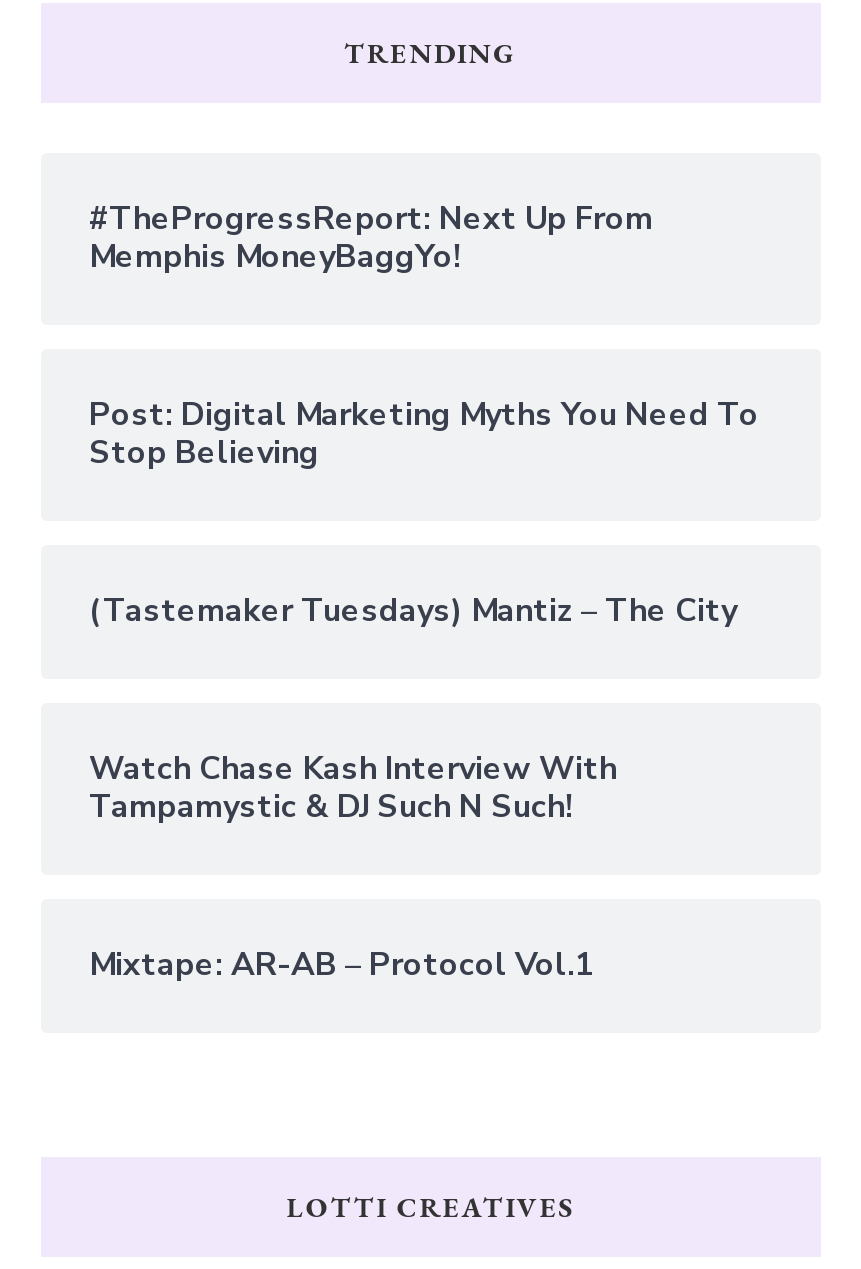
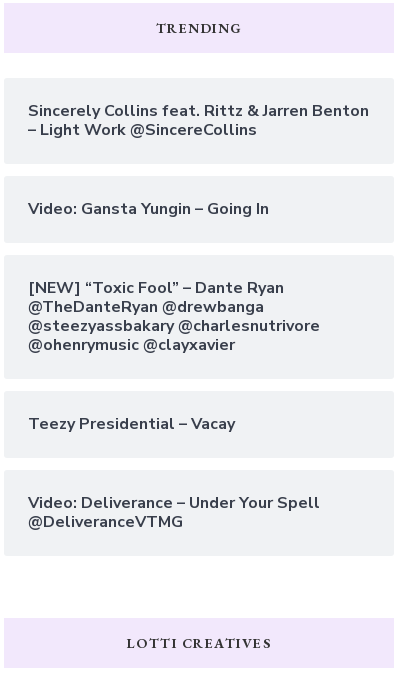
[89,196,653,278] #TheProgressReport: Next Up From | Memphis MoneyBaggYo! -> [28,100,369,141] Sincerely Collins feat. Rittz & Jarren Benton | – Light Work @SincereCollins
[89,392,759,474] Post: Digital Marketing Myths You Need To | Stop Believing -> [28,198,269,220] Video: Gansta Yungin – Going In
[89,588,737,632] (Tastemaker Tuesdays) Mantiz – The City -> [28,277,320,356] [NEW] “Toxic Fool” – Dante Ryan | @TheDanteRyan @drewbanga | @steezyassbakary @charlesnutrivore | @ohenrymusic @clayxavier
[89,746,617,828] Watch Chase Kash Interview With | Tampamystic & DJ Such N Such! -> [28,413,235,435] Teezy Presidential – Vacay
[89,942,595,986] Mixtape: AR-AB – Protocol Vol.1 -> [28,492,320,533] Video: Deliverance – Under Your Spell | @DeliveranceVTMG

